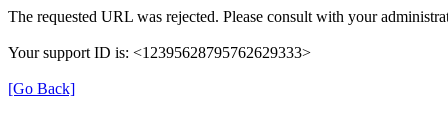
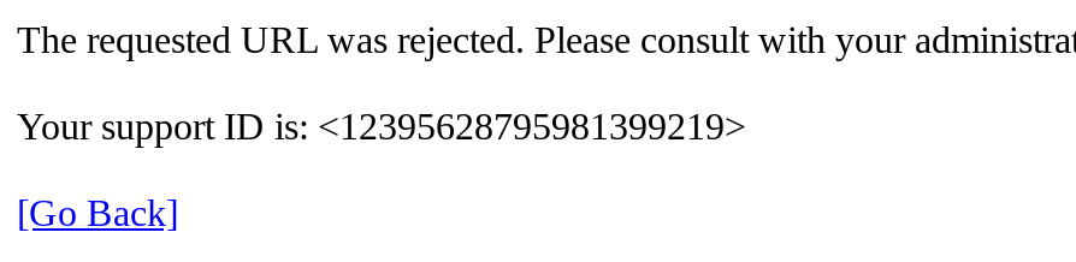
[8,44,311,61] Your support ID is: <12395628795762629333> -> [17,106,746,147] Your support ID is: <12395628795981399219>

